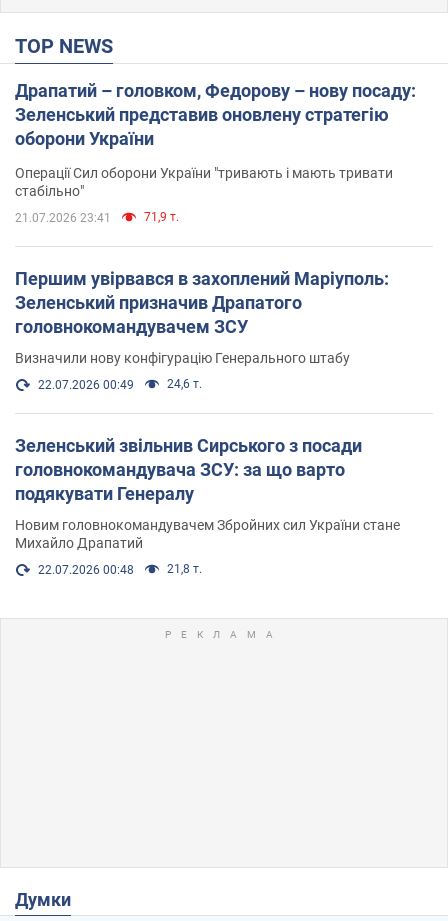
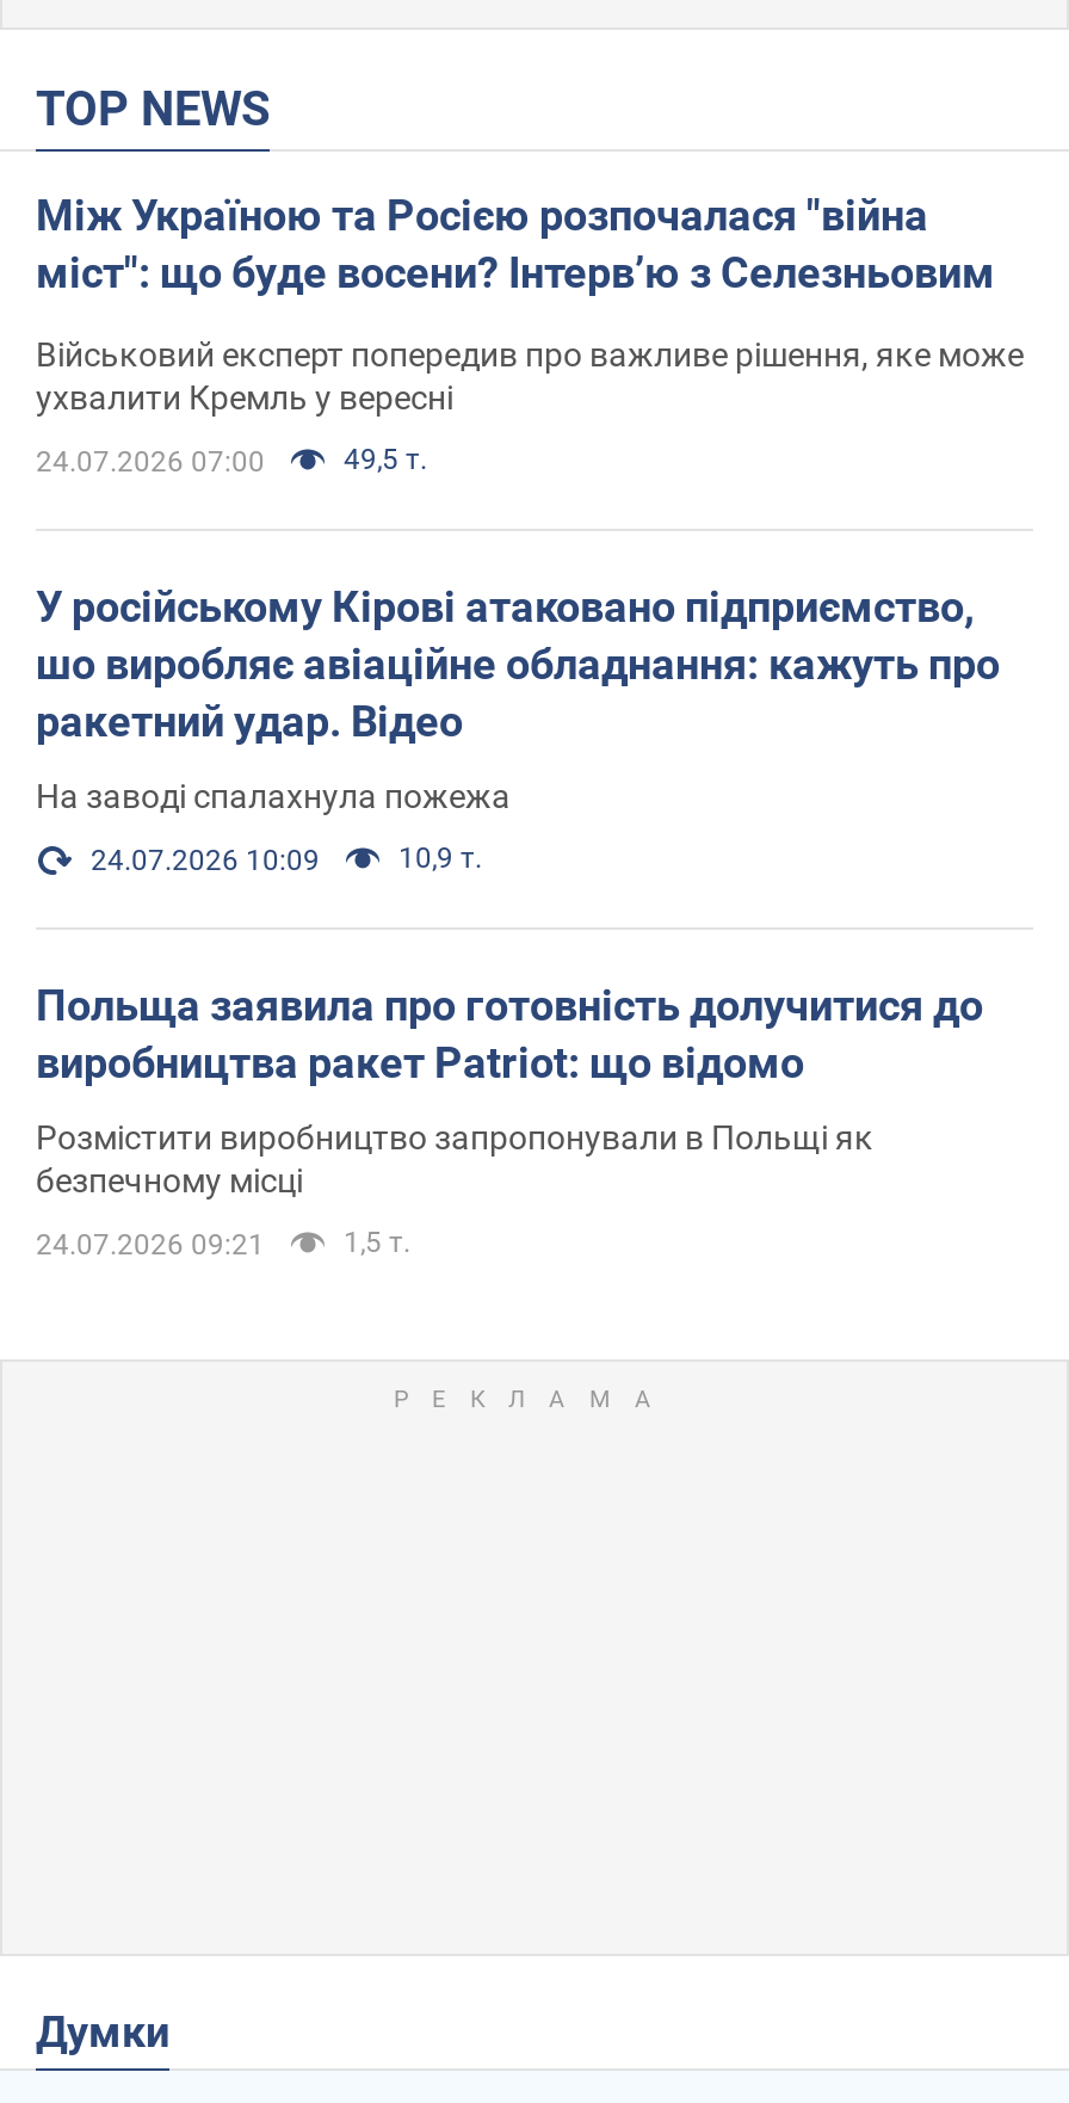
[15,80,416,149] Драпатий – головком, Федорову – нову посаду: | Зеленський представив оновлену стратегію | оборони України -> [36,189,995,297] Між Україною та Росією розпочалася "війна | міст": що буде восени? Інтерв’ю з Селезньовим
[15,165,393,199] Операції Сил оборони України "тривають і мають тривати | стабільно" -> [36,335,1024,416] Військовий експерт попередив про важливе рішення, яке може | ухвалити Кремль у вересні
[15,210,179,225] 21.07.2026 23:41 | 71,9 т. -> [36,442,427,478] 24.07.2026 07:00 | 49,5 т.
[15,268,389,337] Першим увірвався в захоплений Маріуполь: | Зеленський призначив Драпатого | головнокомандувачем ЗСУ -> [36,581,1000,745] У російському Кірові атаковано підприємство, | шо виробляє авіаційне обладнання: кажуть про | ракетний удар. Відео
[15,350,350,366] Визначили нову конфігурацію Генерального штабу -> [36,777,511,815] На заводі спалахнула пожежа
[38,377,202,392] 22.07.2026 00:49 | 24,6 т. -> [91,841,482,877] 24.07.2026 10:09 | 10,9 т.
[15,435,362,504] Зеленський звільнив Сирського з посади | головнокомандувача ЗСУ: за що варто | подякувати Генералу -> [36,979,983,1087] Польща заявила про готовність долучитися до | виробництва ракет Patriot: що відомо
[15,517,400,551] Новим головнокомандувачем Збройних сил України стане | Михайло Драпатий -> [36,1118,873,1199] Розмістити виробництво запропонували в Польщі як | безпечному місці
[38,562,202,577] 22.07.2026 00:48 | 21,8 т. -> [36,1225,410,1261] 24.07.2026 09:21 | 1,5 т.

